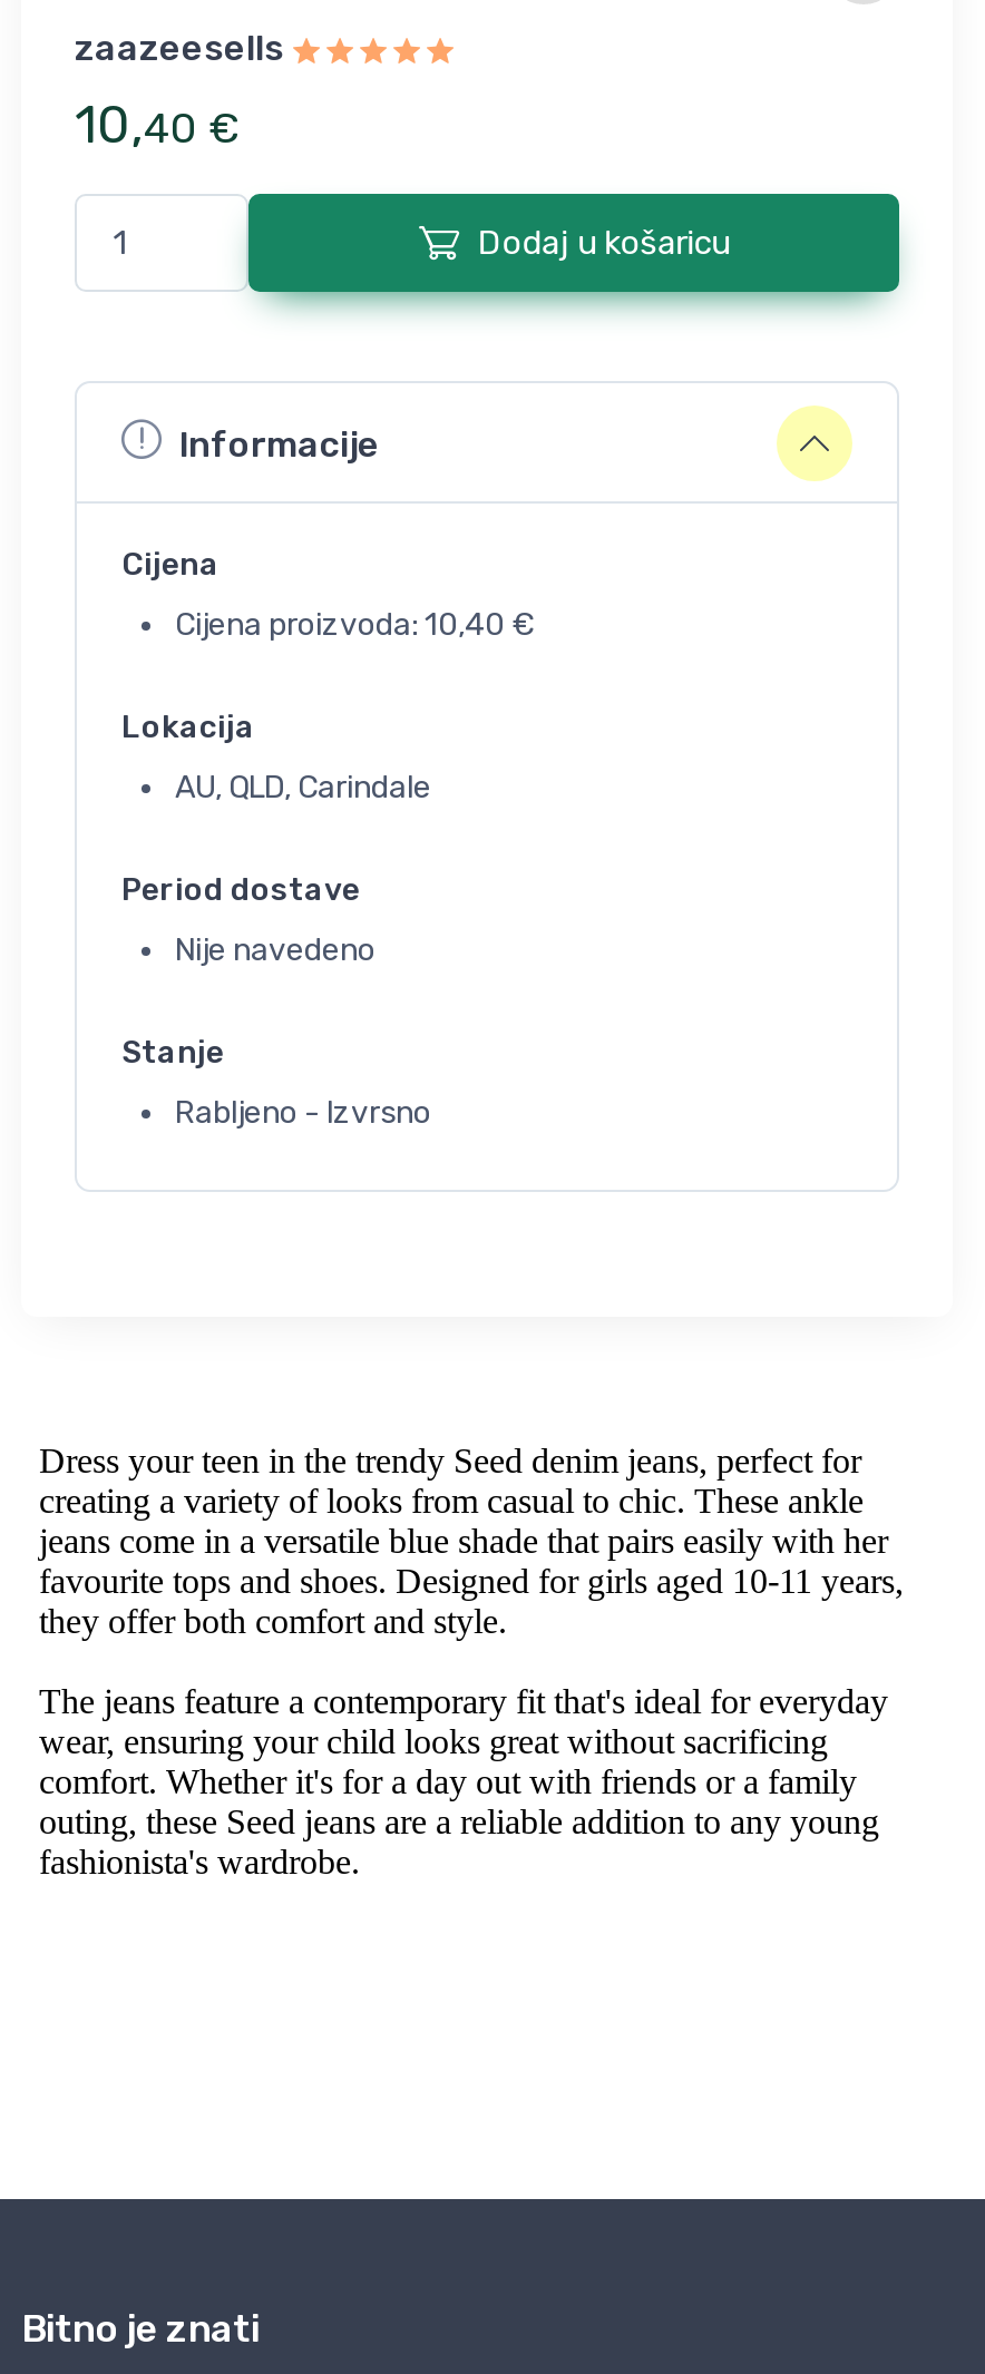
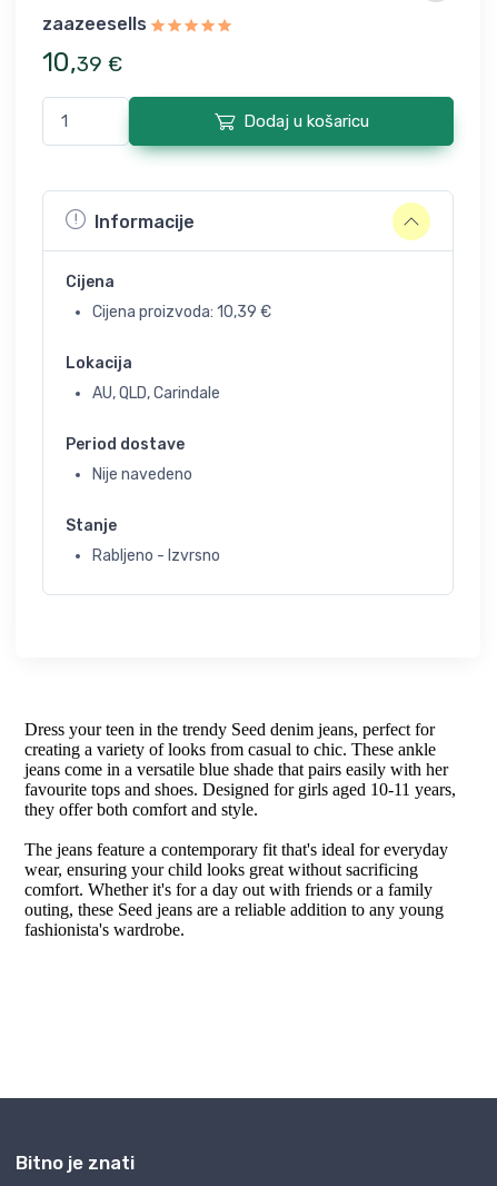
[75,94,237,157] 10,40 € -> [42,47,122,78] 10,39 €
[175,607,534,645] Cijena proizvoda: 10,40 € -> [92,303,271,322] Cijena proizvoda: 10,39 €

